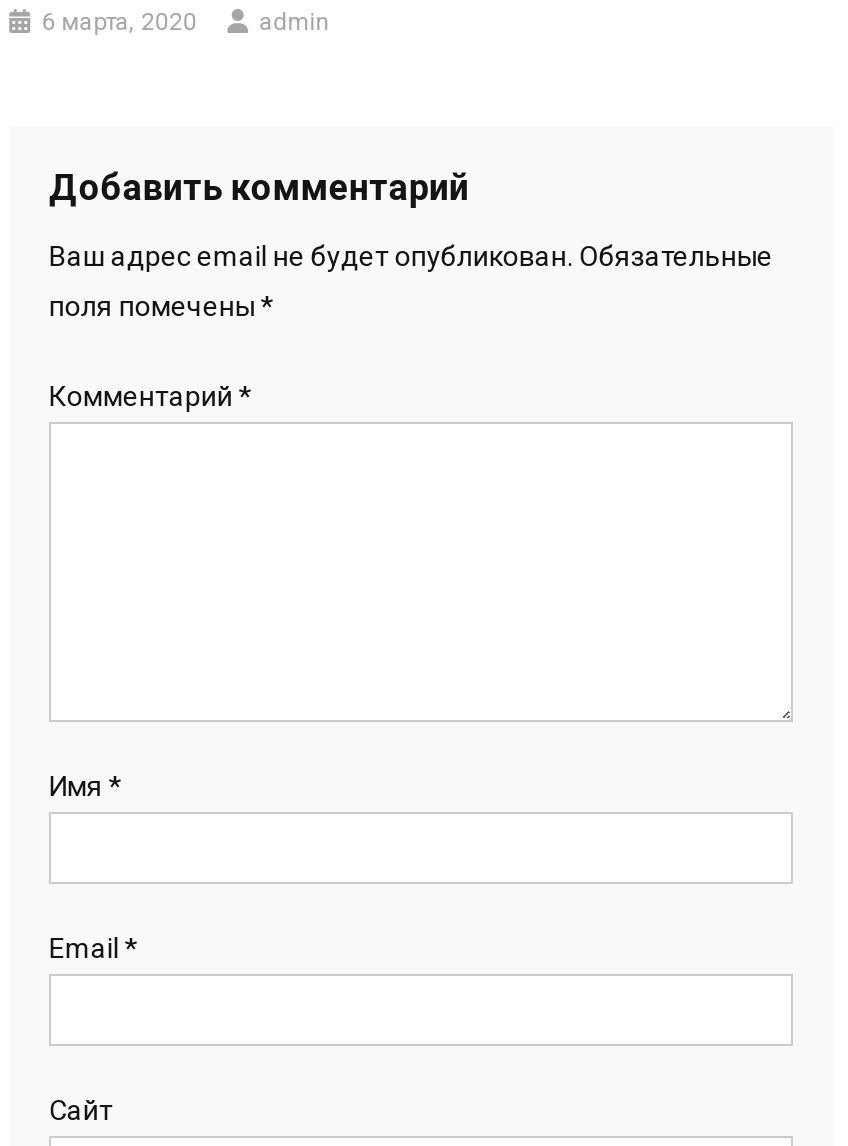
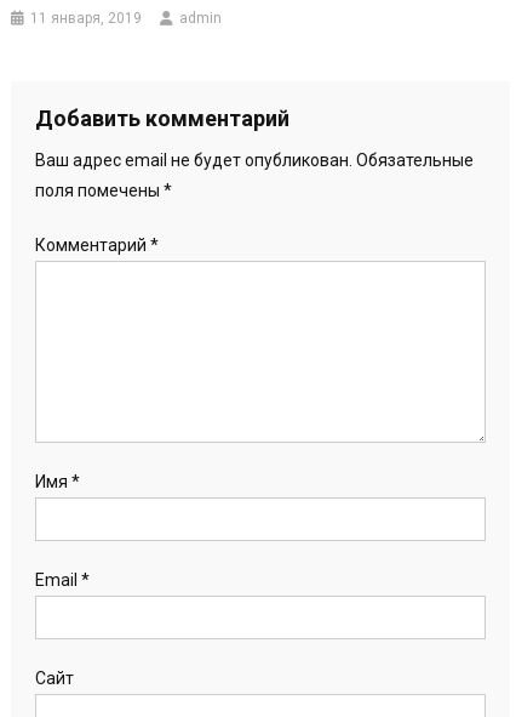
[41,9,197,37] 6 марта, 2020 -> [30,10,142,27] 11 января, 2019

